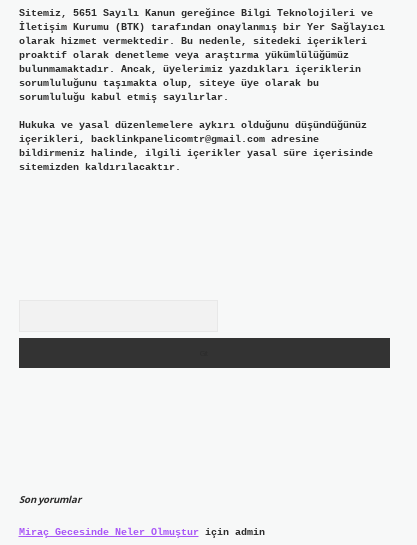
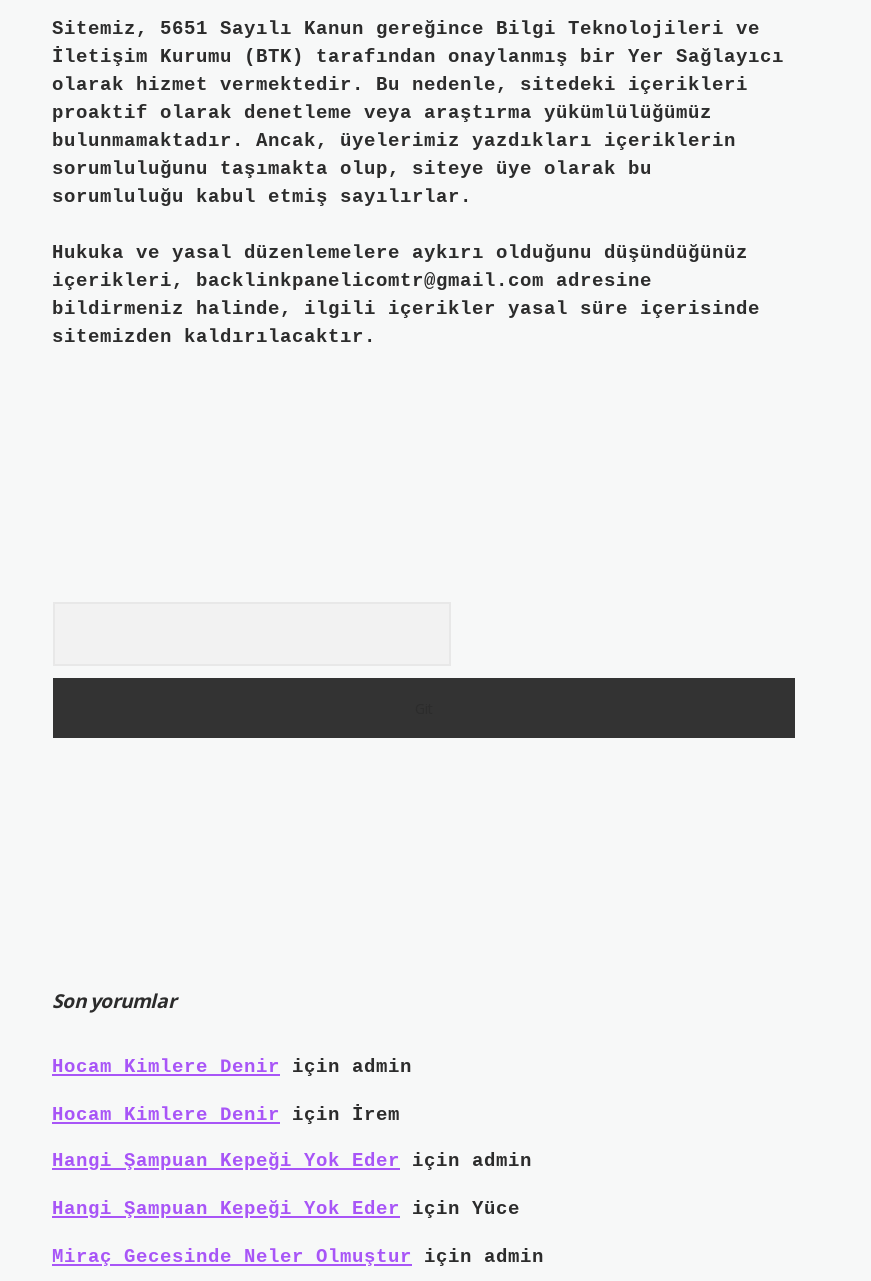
none -> [52,1056,532,1220] Hocam Kimlere Denir için admin | Hocam Kimlere Denir için İrem | Hangi Şampuan Kepeği Yok Eder için admin | Hangi Şampuan Kepeği Yok Eder için Yüce

